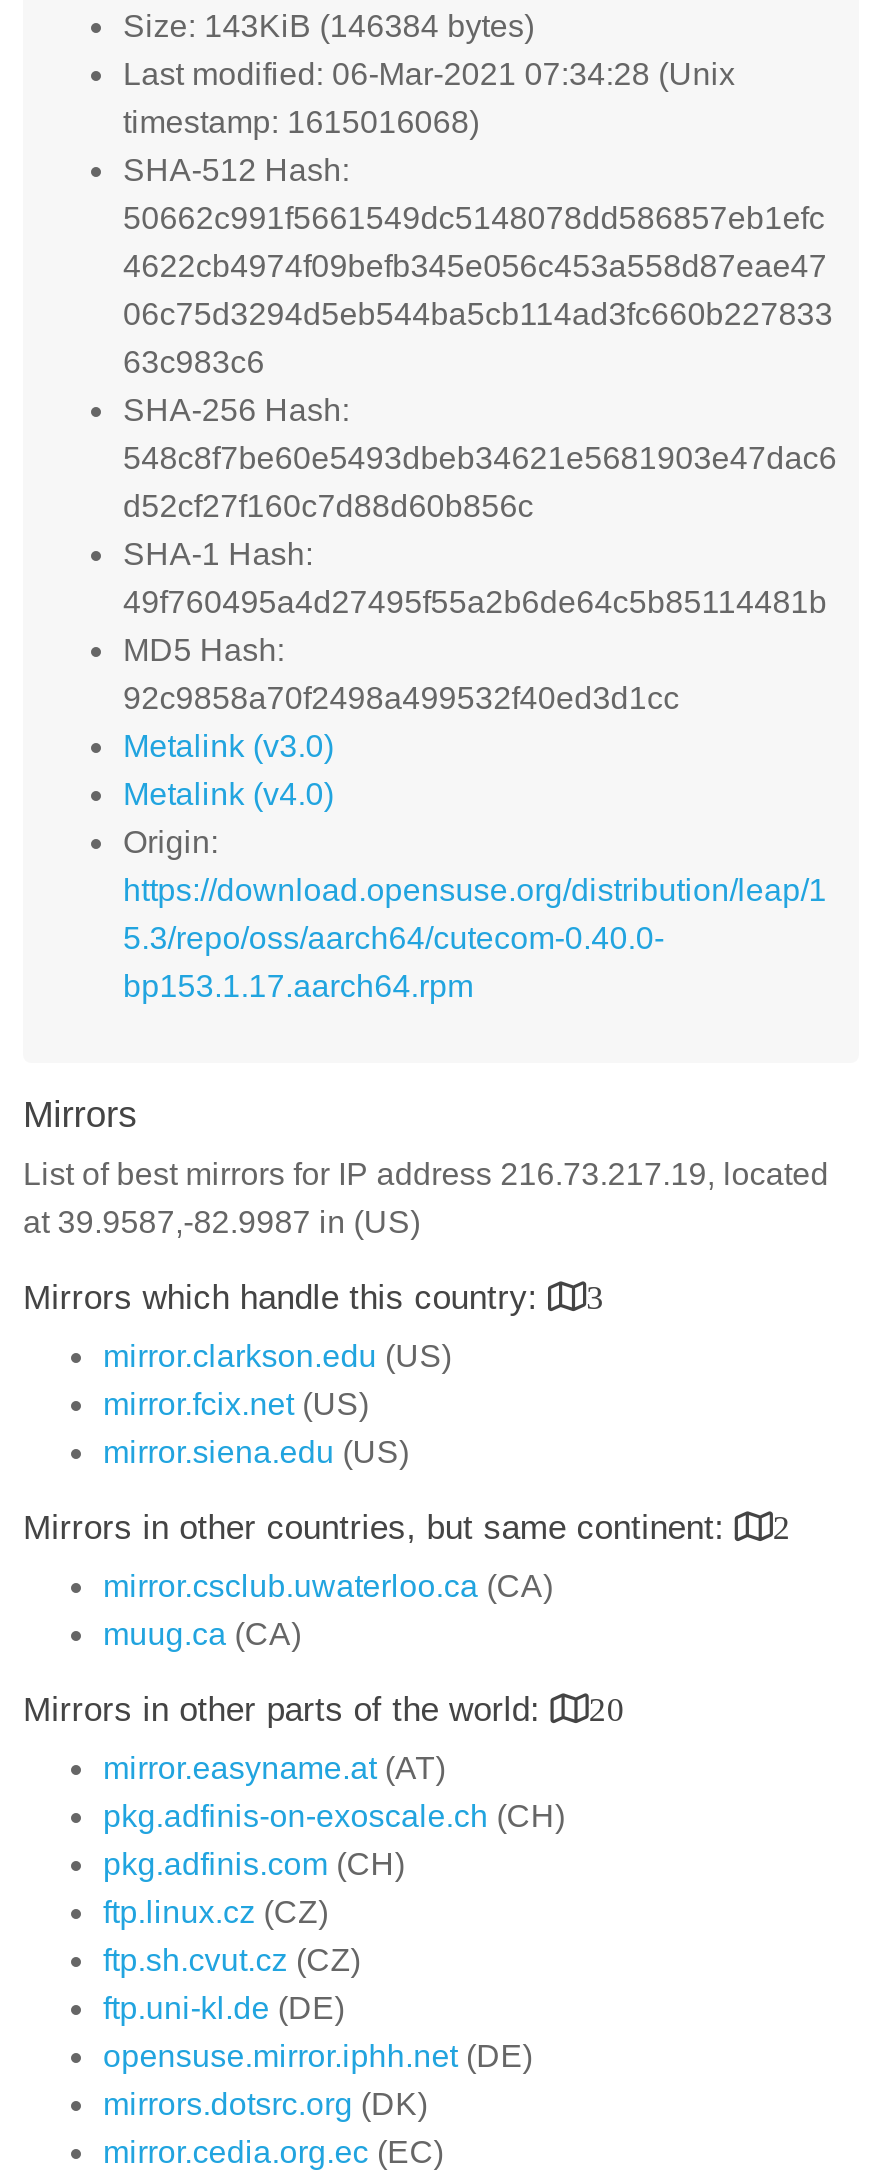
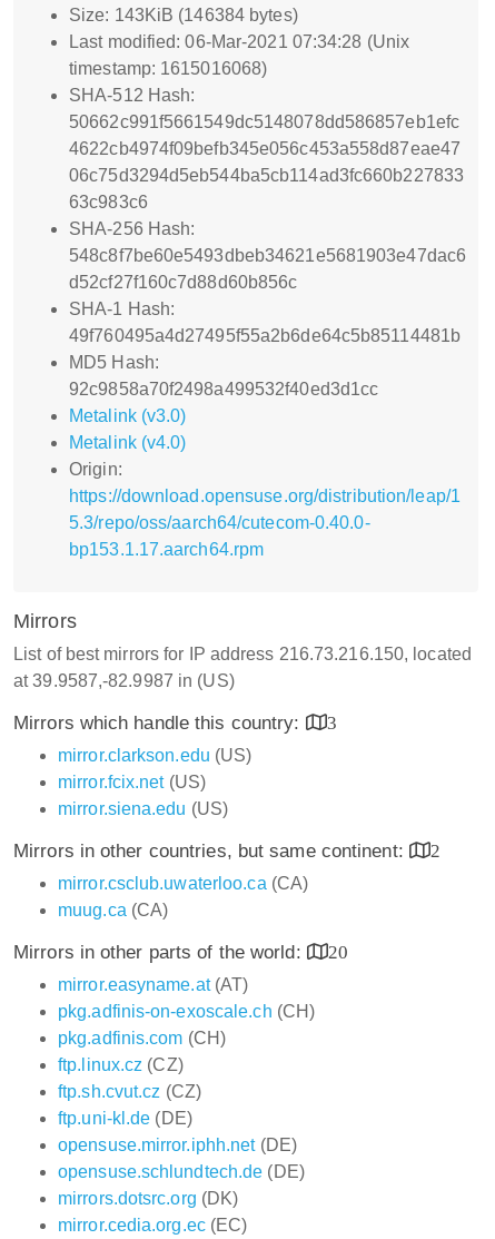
[23,1157,829,1191] List of best mirrors for IP address 216.73.217.19, located -> [13,645,472,663] List of best mirrors for IP address 216.73.216.150, located
none -> [58,1162,305,1181] opensuse.schlundtech.de (DE)

